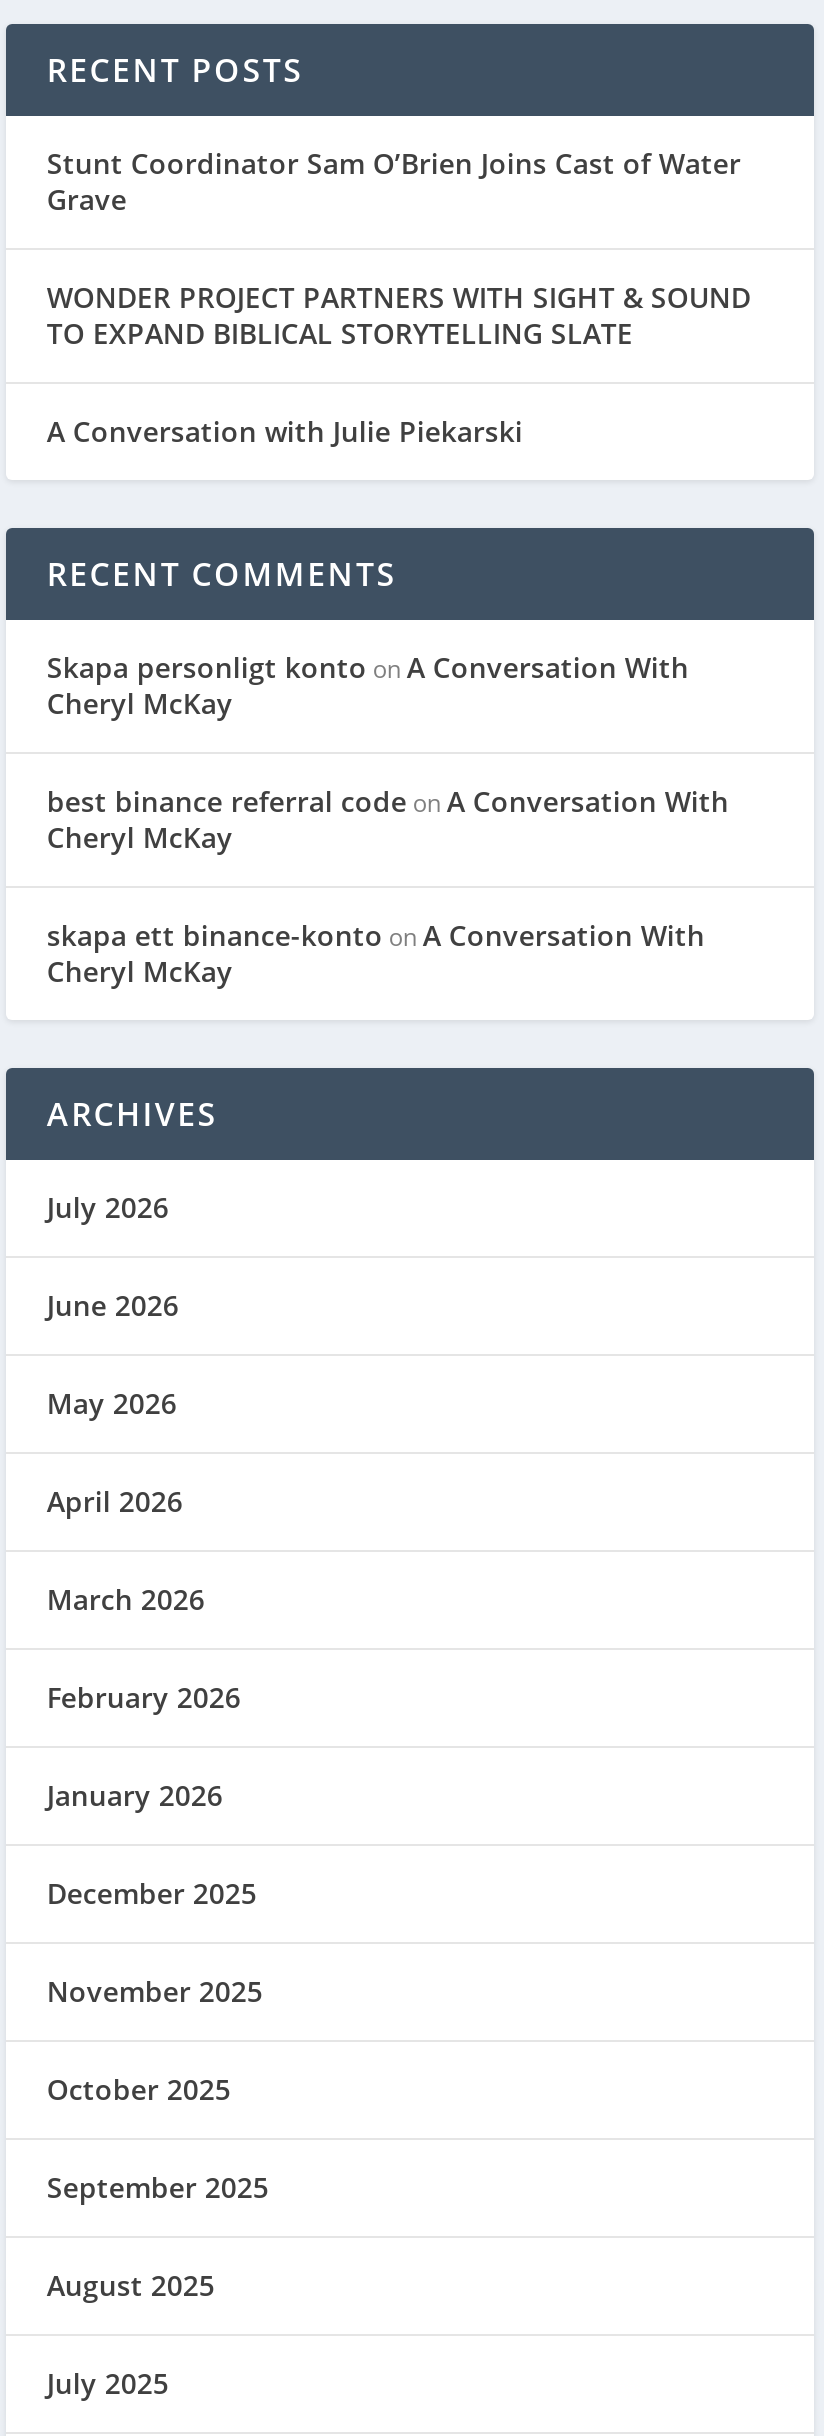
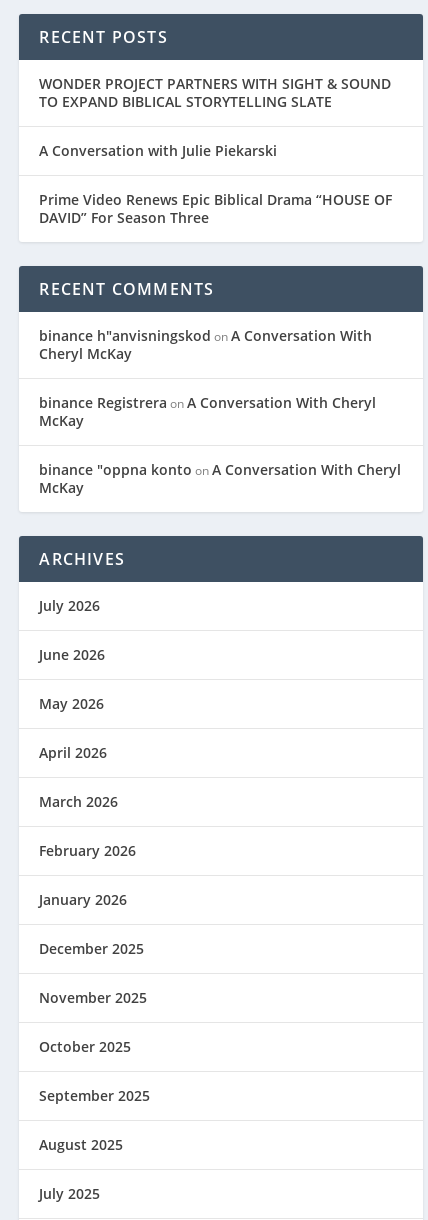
[47,145,741,219] Stunt Coordinator Sam O’Brien Joins Cast of Water | Grave -> none
moved [47,279,751,451] -> [39,74,391,160]: WONDER PROJECT PARTNERS WITH SIGHT & SOUND | TO EXPAND BIBLICAL STORYTELLING SLATE | A Conversation with Julie Piekarski
none -> [39,190,392,227] Prime Video Renews Epic Biblical Drama “HOUSE OF | DAVID” For Season Three
[47,649,689,687] Skapa personligt konto on A Conversation With -> [39,326,372,345] binance h"anvisningskod on A Conversation With
[47,783,729,857] best binance referral code on A Conversation With | Cheryl McKay -> [39,393,376,430] binance Registrera on A Conversation With Cheryl | McKay
[47,917,705,991] skapa ett binance-konto on A Conversation With | Cheryl McKay -> [39,460,401,497] binance "oppna konto on A Conversation With Cheryl | McKay

